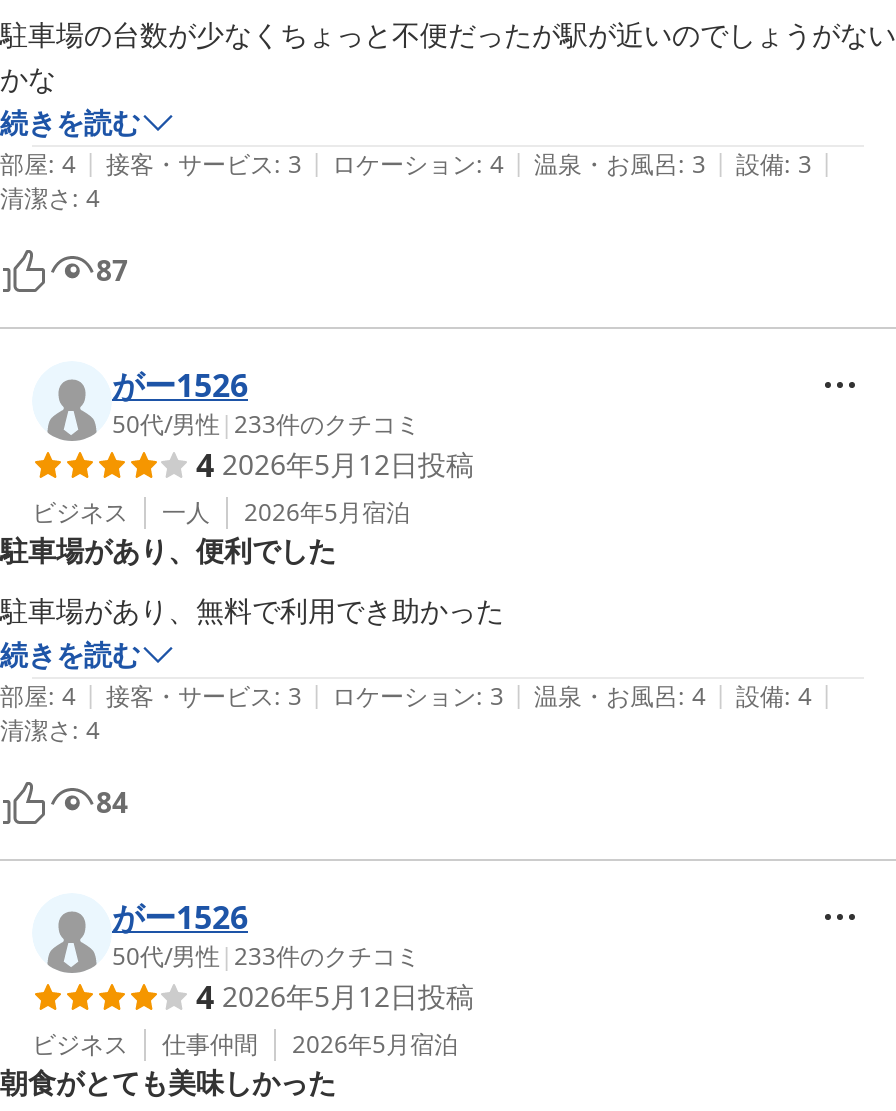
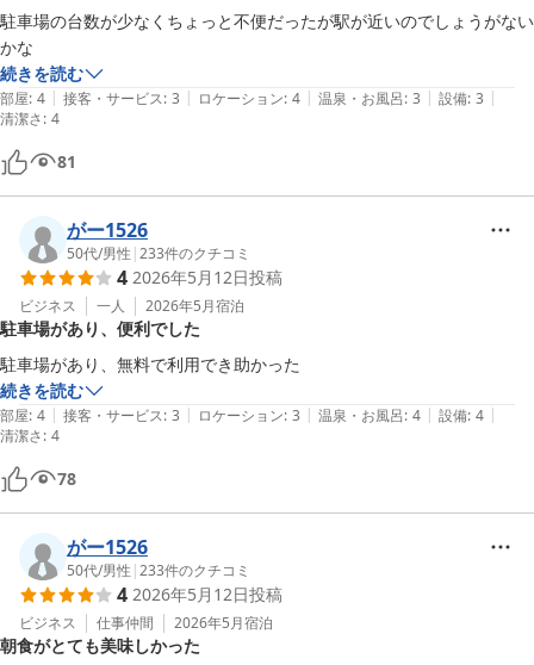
[96,251,128,289] 87 -> [57,150,76,173] 81
[96,783,128,821] 84 -> [57,467,76,490] 78

